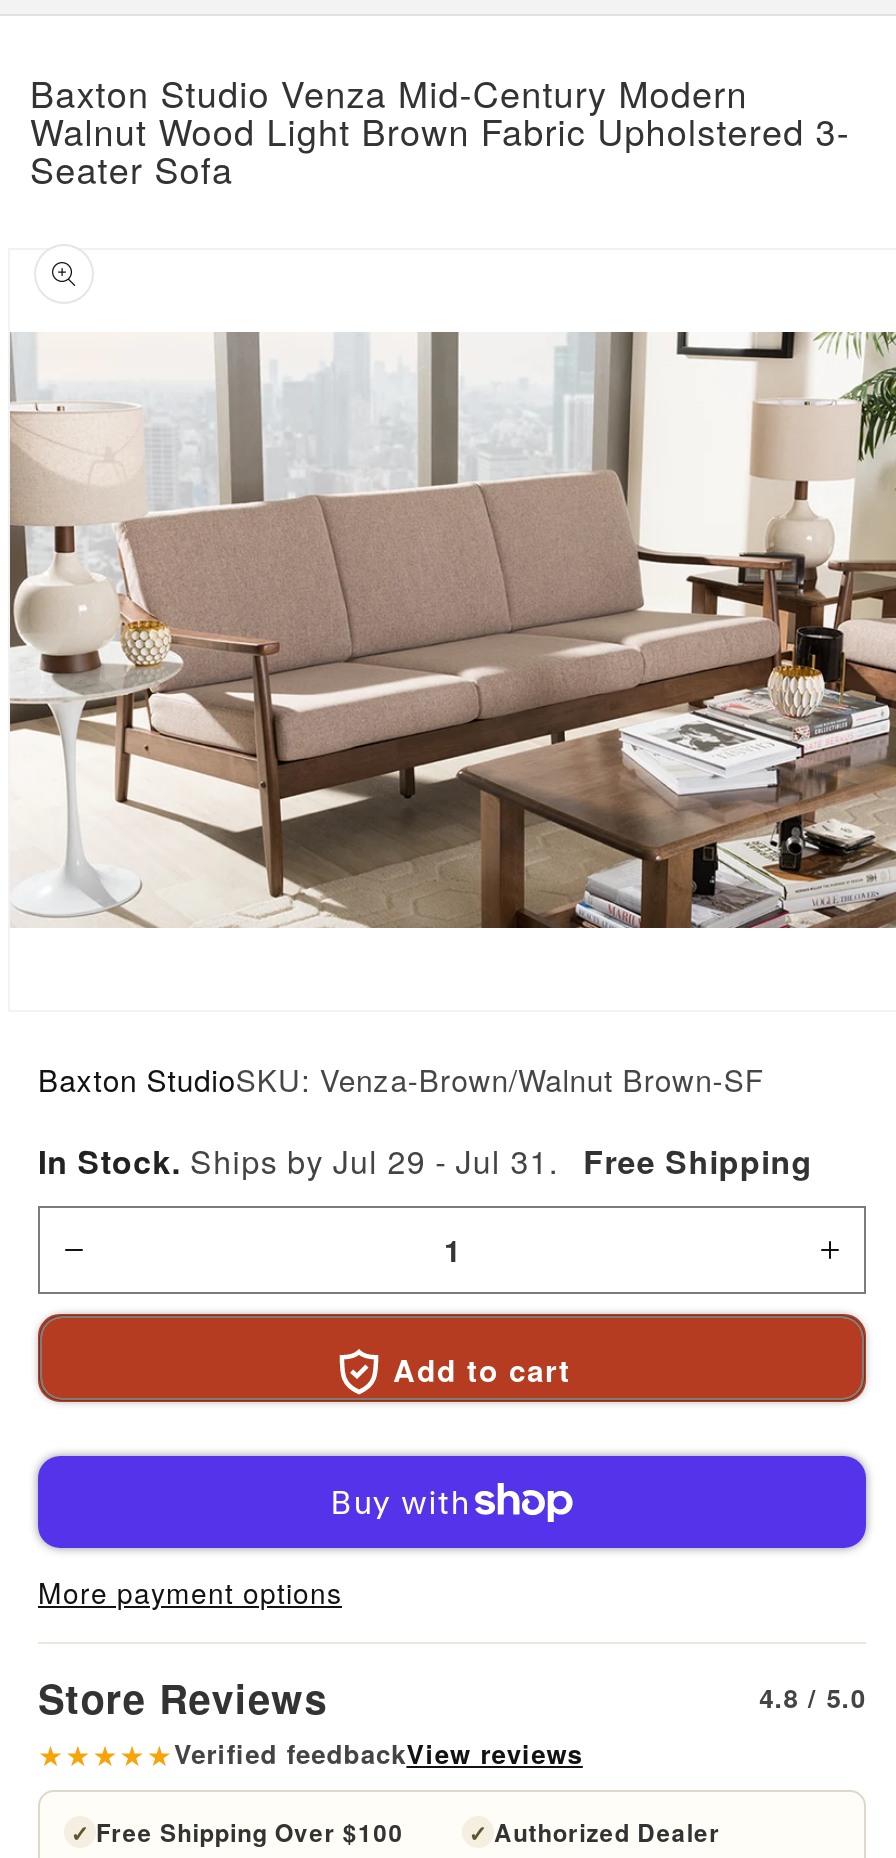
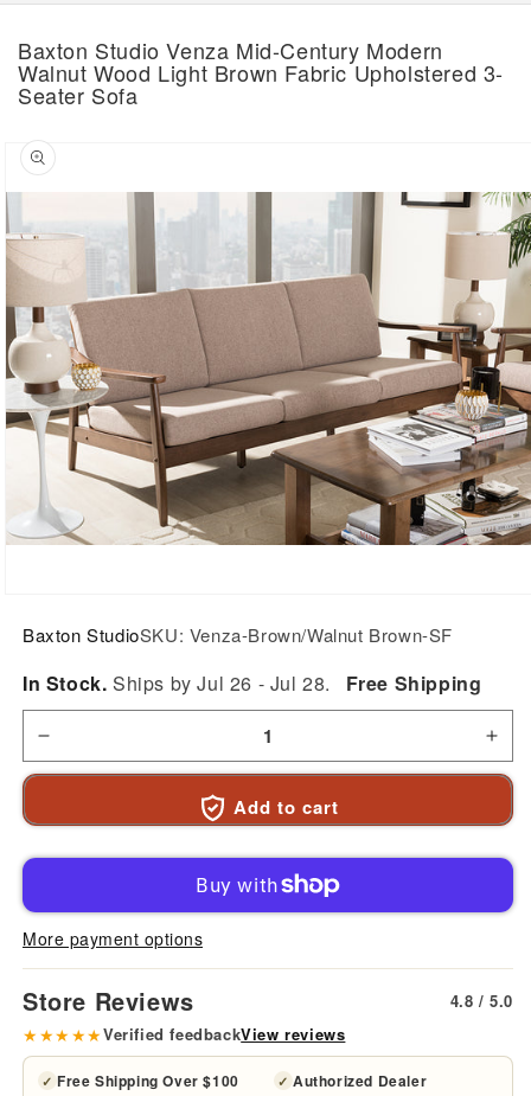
[38,1139,813,1185] In Stock. Ships by Jul 29 - Jul 31. Free Shipping -> [23,670,482,697] In Stock. Ships by Jul 26 - Jul 28. Free Shipping

